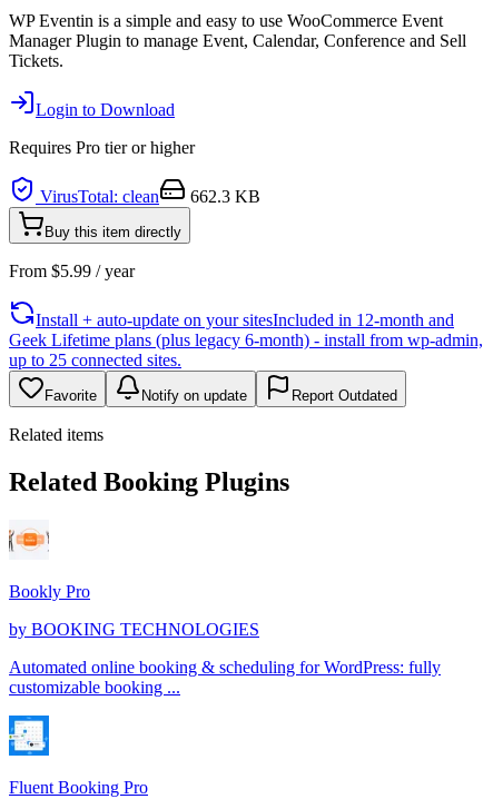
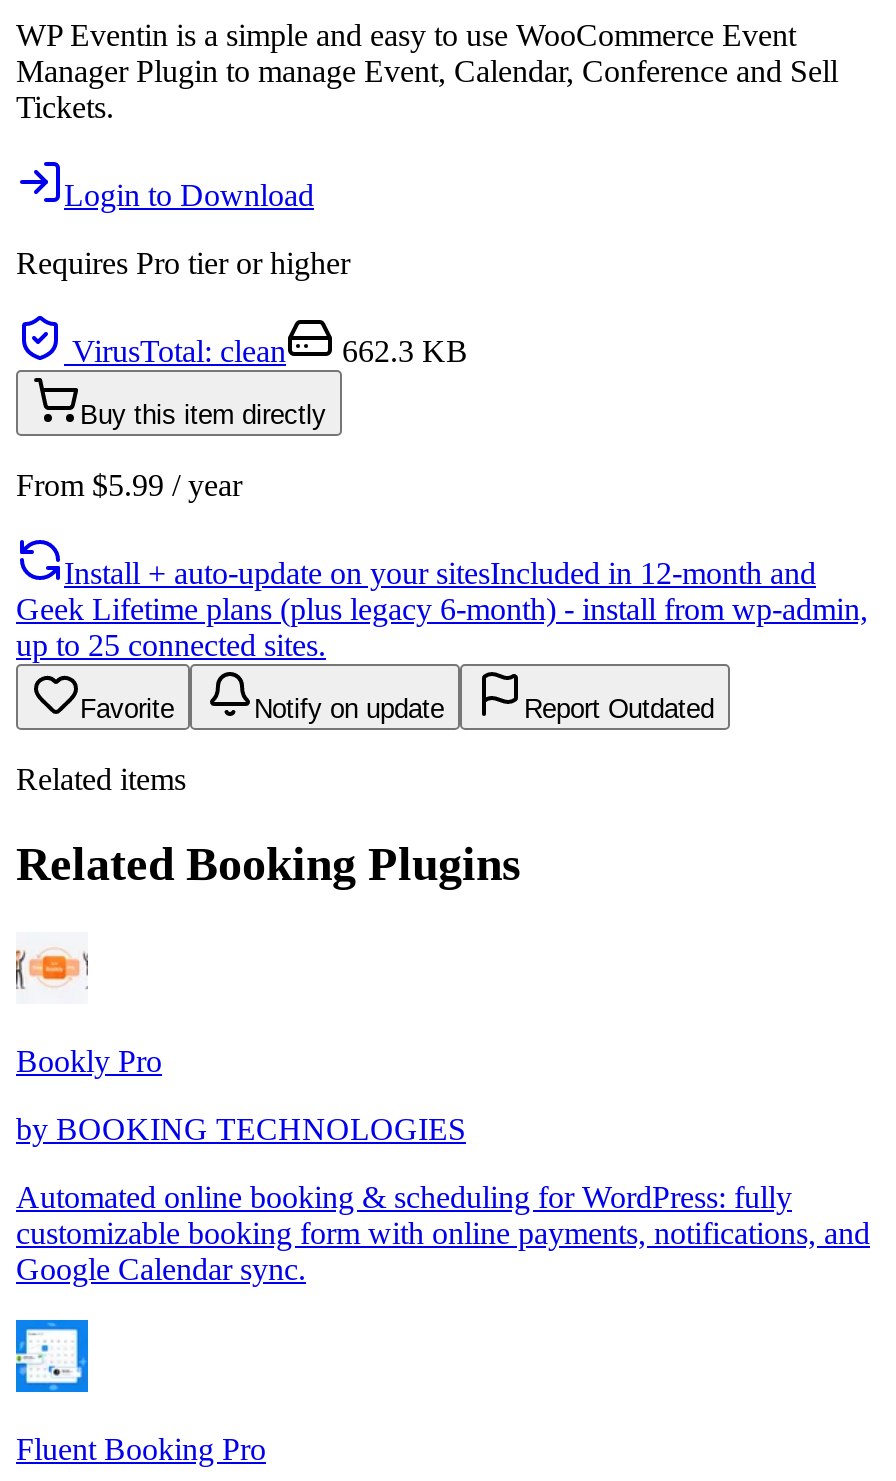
[9,677,180,696] customizable booking ... -> [16,1215,870,1285] customizable booking form with online payments, notifications, and | Google Calendar sync.

